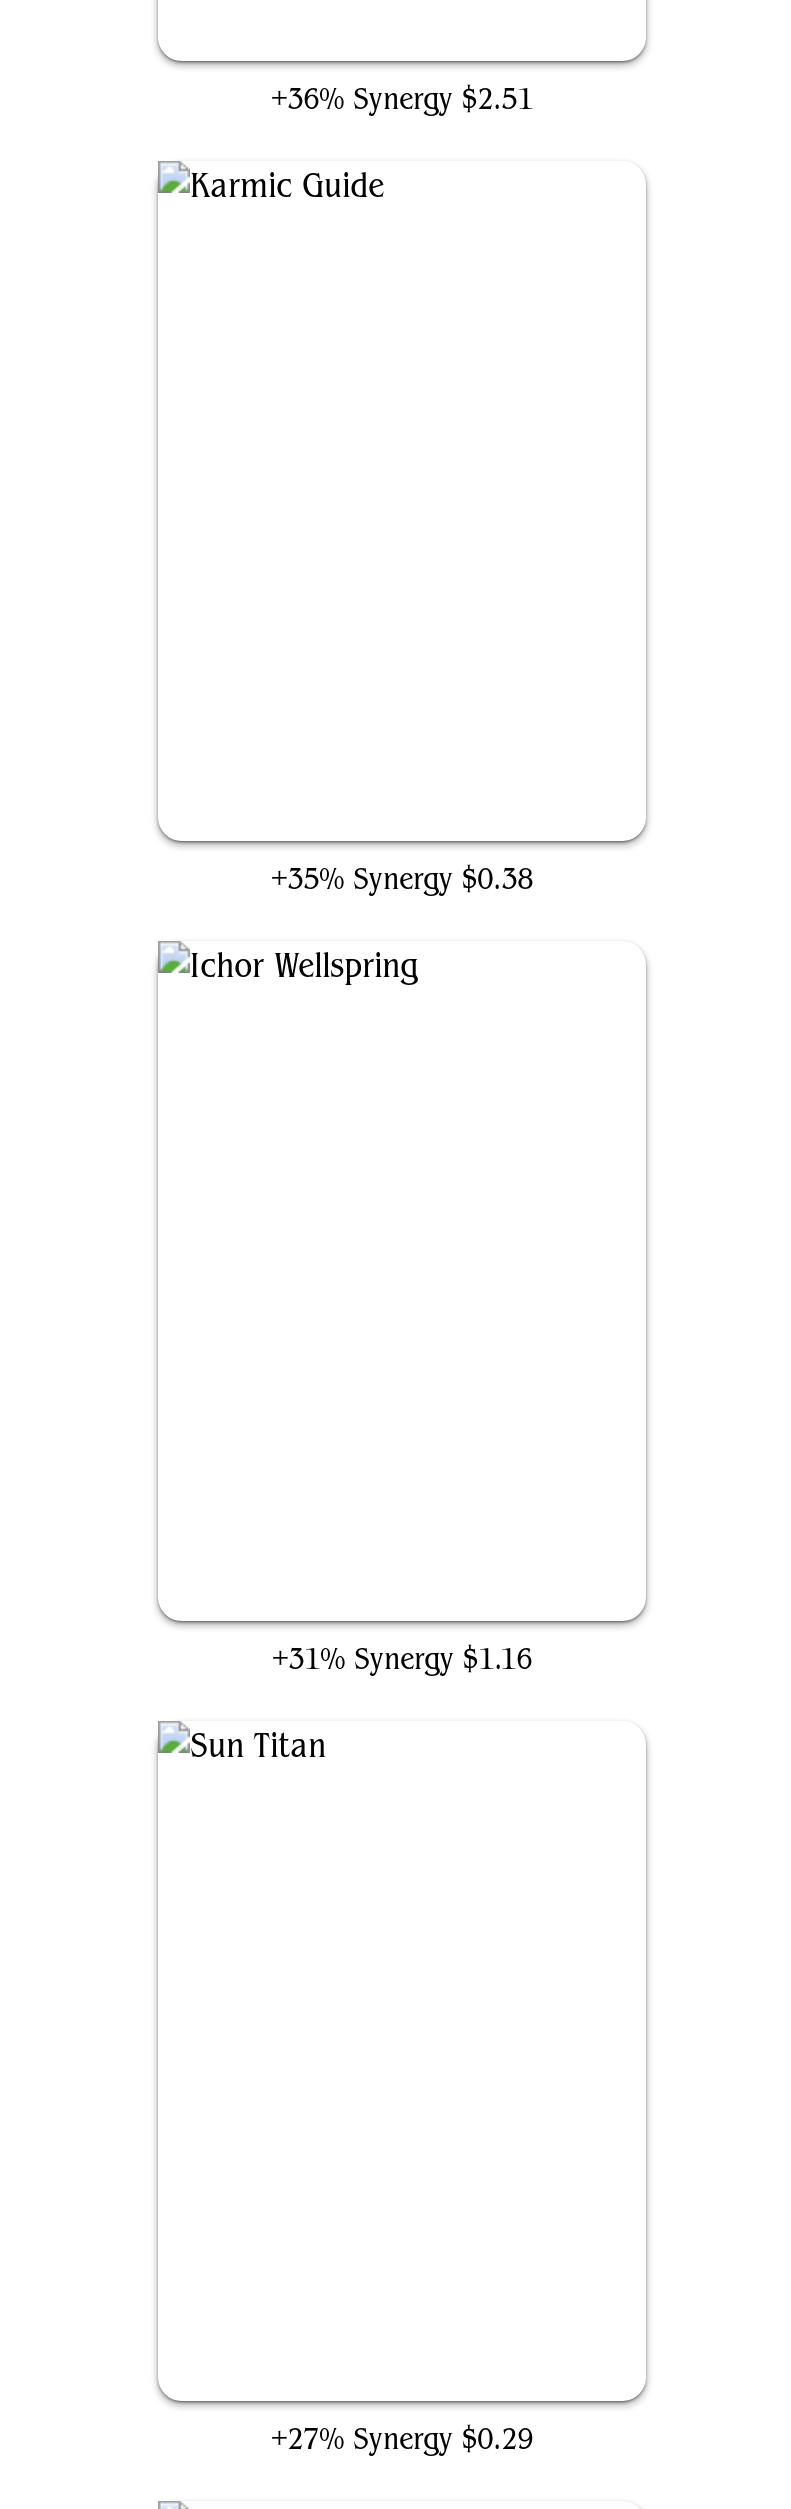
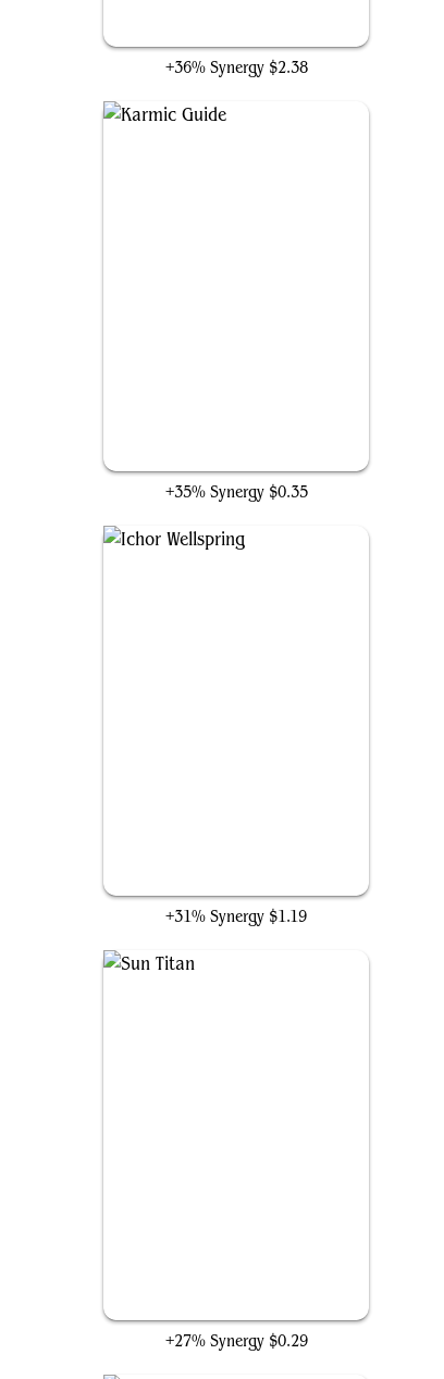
[271,81,533,117] +36% Synergy $2.51 -> [165,58,307,77] +36% Synergy $2.38
[271,861,533,897] +35% Synergy $0.38 -> [165,482,307,502] +35% Synergy $0.35
[272,1641,532,1677] +31% Synergy $1.16 -> [165,907,307,926] +31% Synergy $1.19

